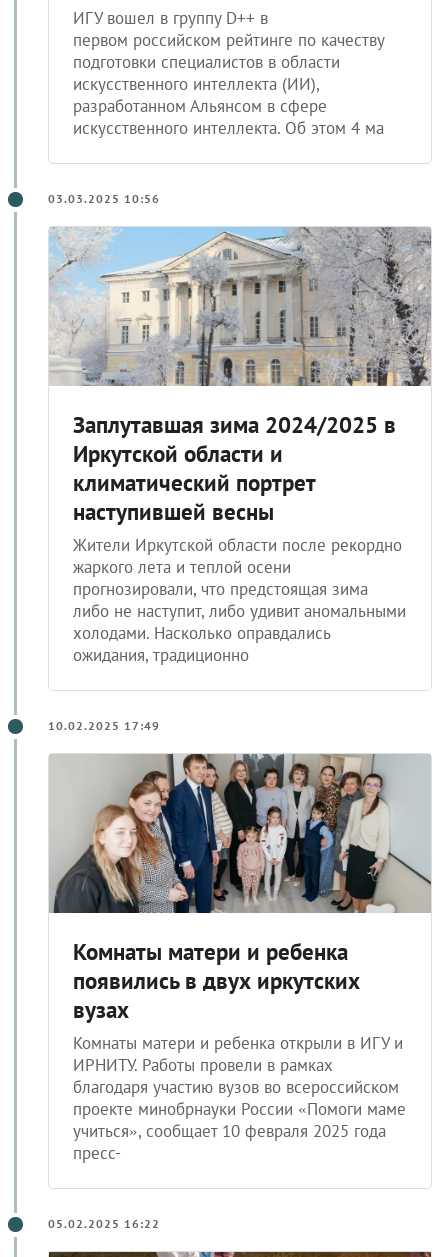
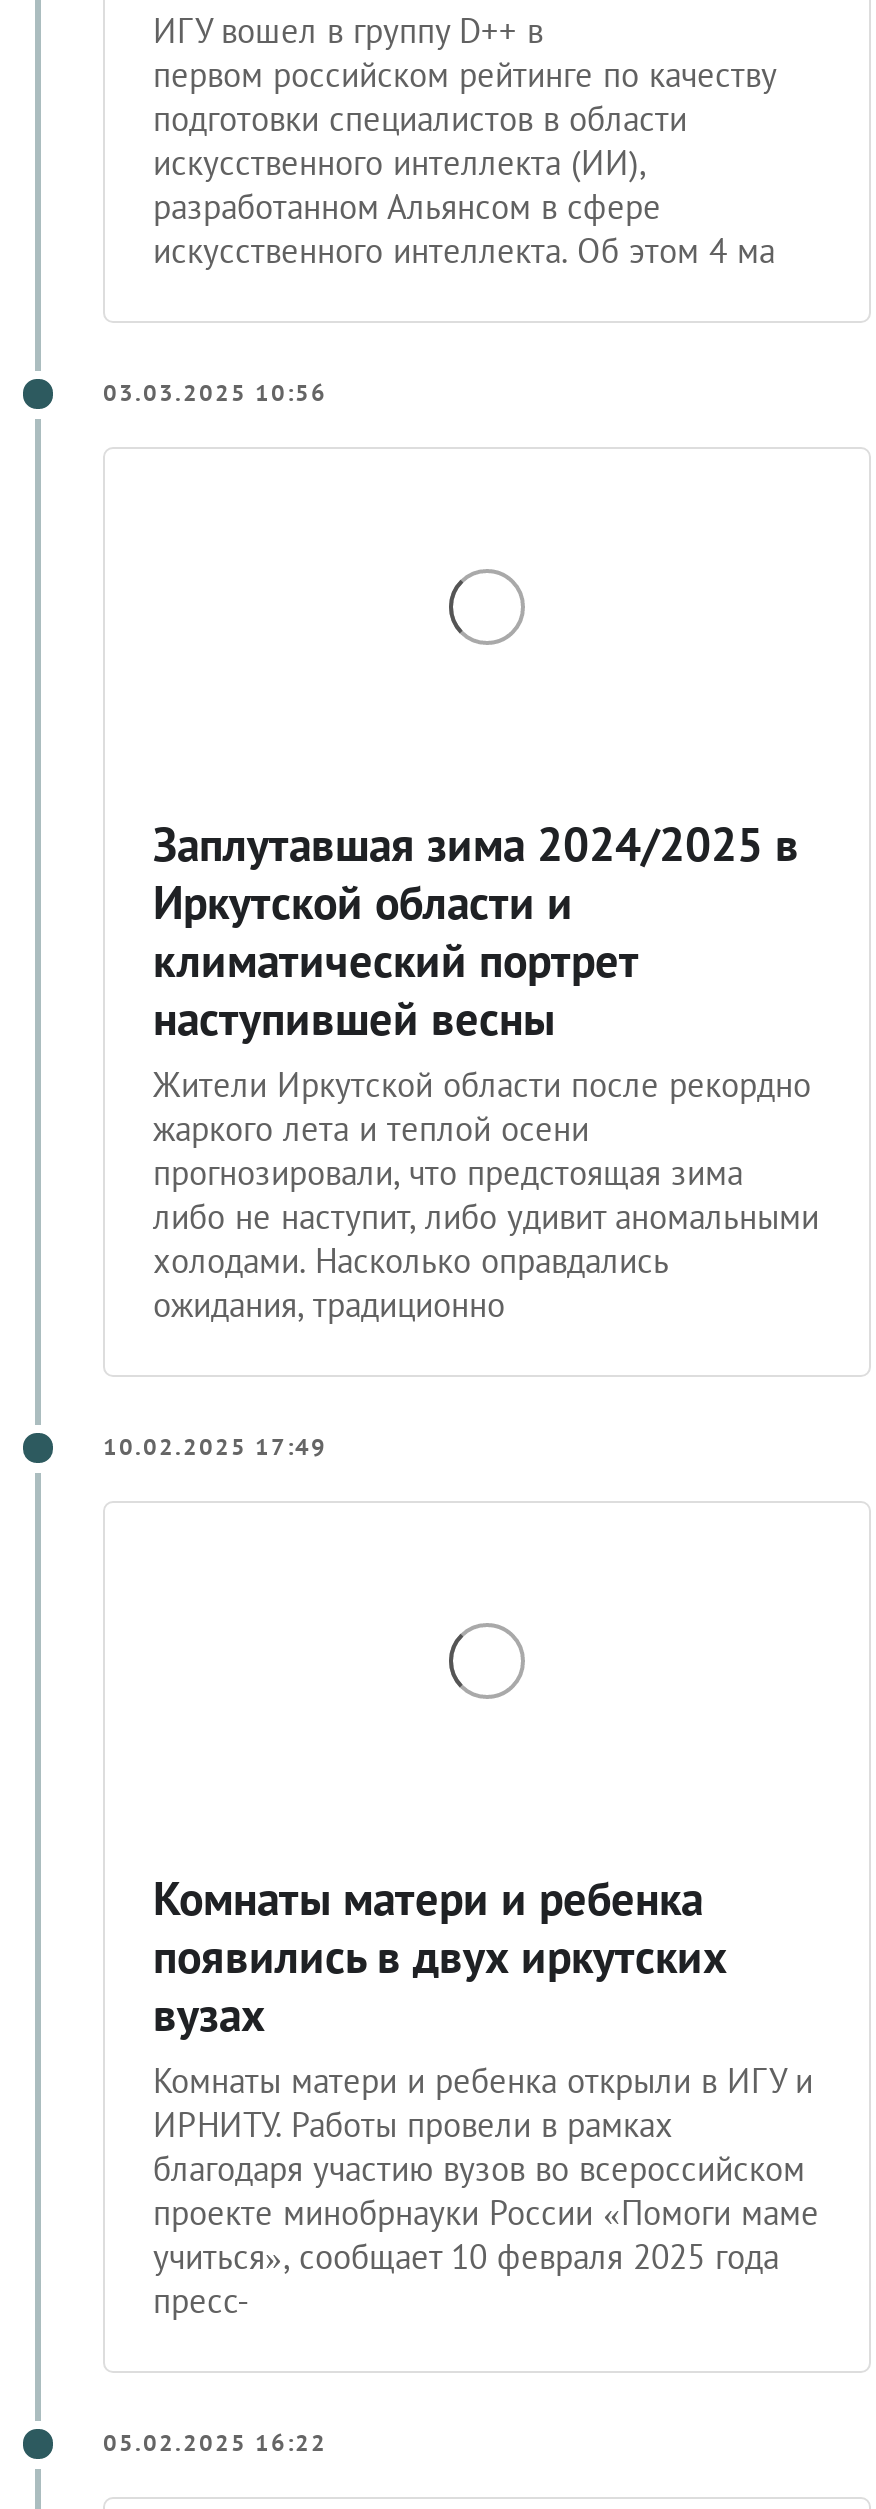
[49,226,432,387] [image] -> none
[49,753,432,914] [image] -> none

